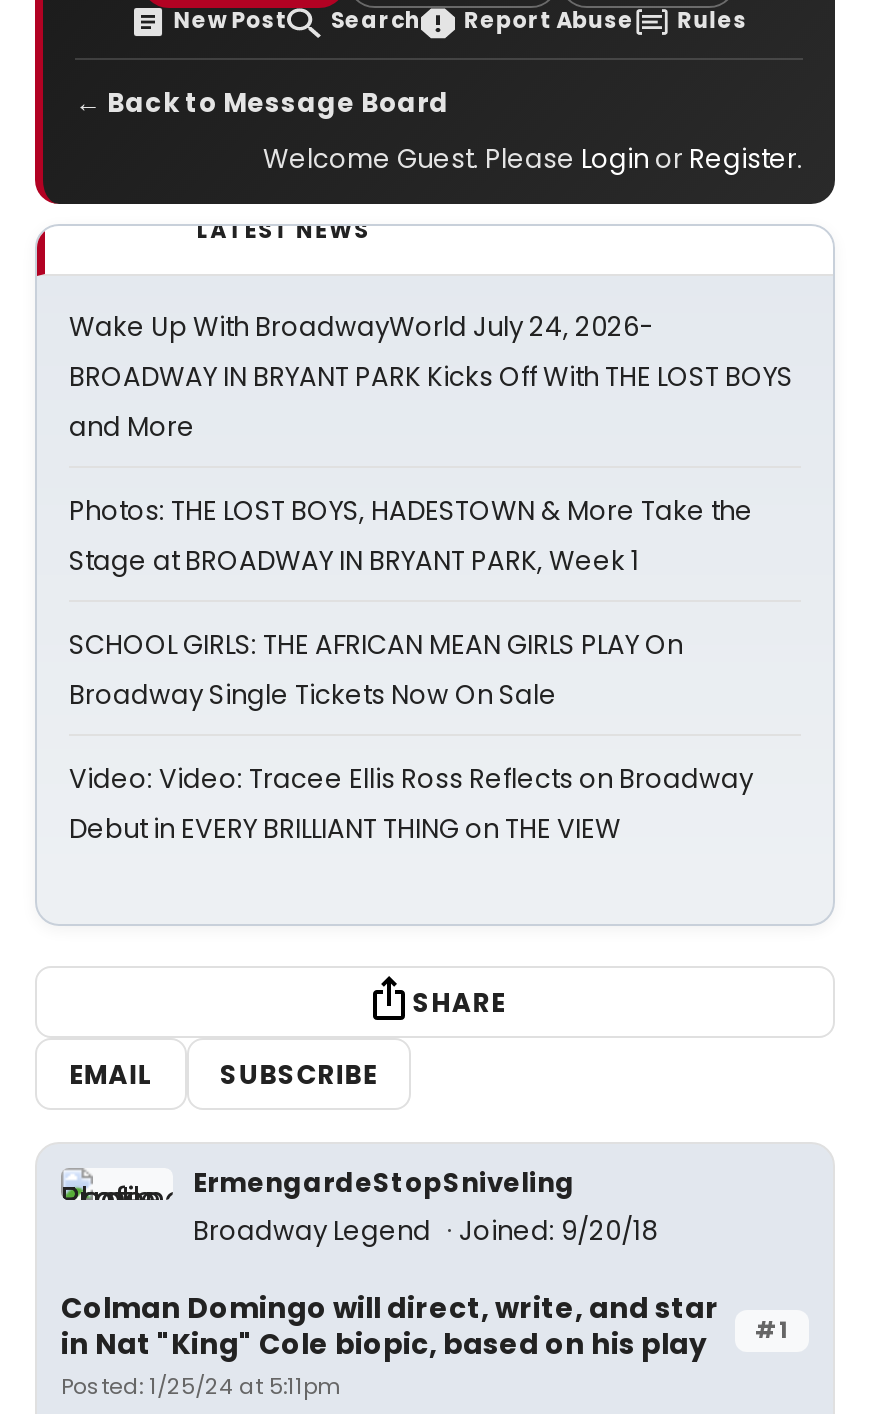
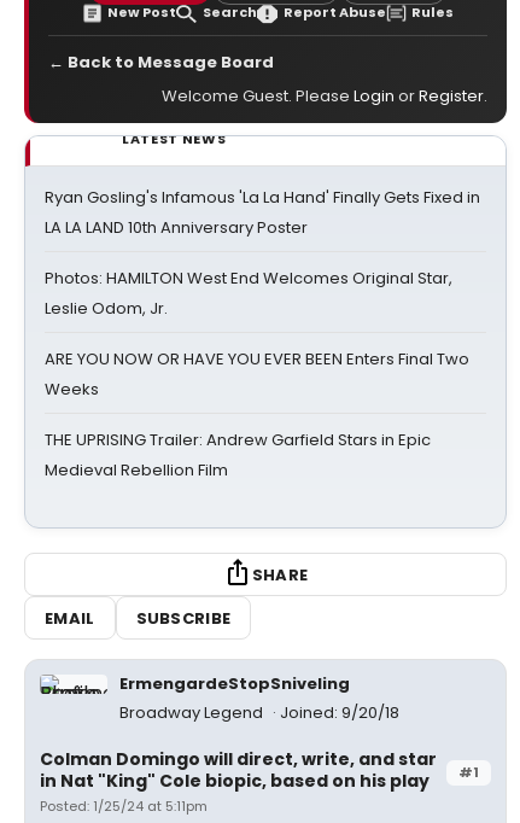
[69,308,793,446] Wake Up With BroadwayWorld July 24, 2026- | BROADWAY IN BRYANT PARK Kicks Off With THE LOST BOYS | and More -> [45,186,480,239] Ryan Gosling's Infamous 'La La Hand' Finally Gets Fixed in | LA LA LAND 10th Anniversary Poster
[69,492,753,580] Photos: THE LOST BOYS, HADESTOWN & More Take the | Stage at BROADWAY IN BRYANT PARK, Week 1 -> [45,267,452,320] Photos: HAMILTON West End Welcomes Original Star, | Leslie Odom, Jr.
[69,626,683,714] SCHOOL GIRLS: THE AFRICAN MEAN GIRLS PLAY On | Broadway Single Tickets Now On Sale -> [45,348,469,401] ARE YOU NOW OR HAVE YOU EVER BEEN Enters Final Two | Weeks
[69,760,753,848] Video: Video: Tracee Ellis Ross Reflects on Broadway | Debut in EVERY BRILLIANT THING on THE VIEW -> [45,428,431,481] THE UPRISING Trailer: Andrew Garfield Stars in Epic | Medieval Rebellion Film

